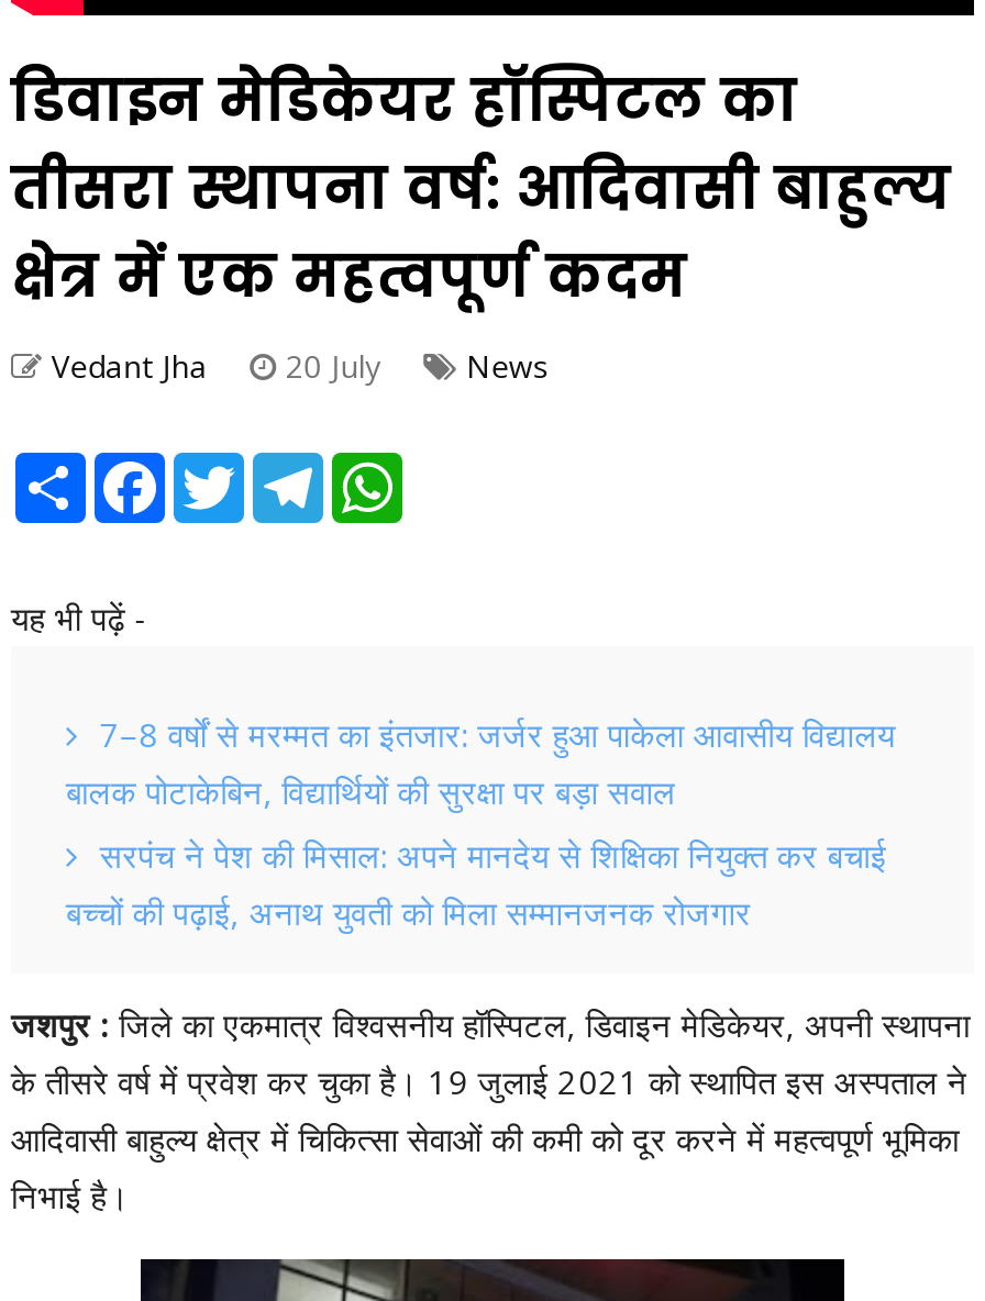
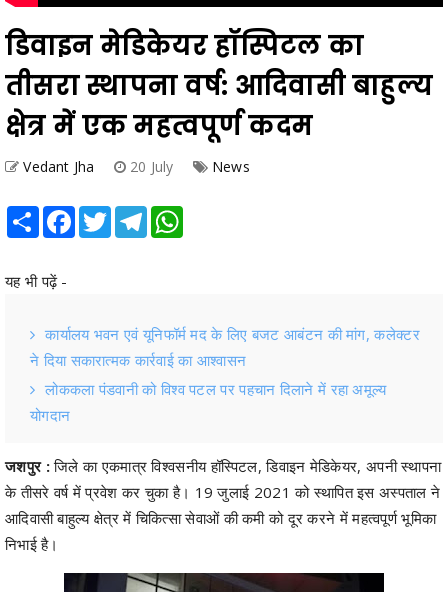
[66,712,895,934] 7–8 वर्षों से मरम्मत का इंतजार: जर्जर हुआ पाकेला आवासीय विद्यालय | बालक पोटाकेबिन, विद्यार्थियों की सुरक्षा पर बड़ा सवाल | सरपंच ने पेश की मिसाल: अपने मानदेय से शिक्षिका नियुक्त कर बचाई | बच्चों की पढ़ाई, अनाथ युवती को मिला सम्मानजनक रोजगार -> [30,324,420,425] कार्यालय भवन एवं यूनिफॉर्म मद के लिए बजट आबंटन की मांग, कलेक्टर | ने दिया सकारात्मक कार्रवाई का आश्वासन | लोककला पंडवानी को विश्व पटल पर पहचान दिलाने में रहा अमूल्य | योगदान

